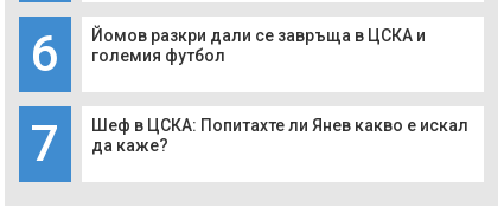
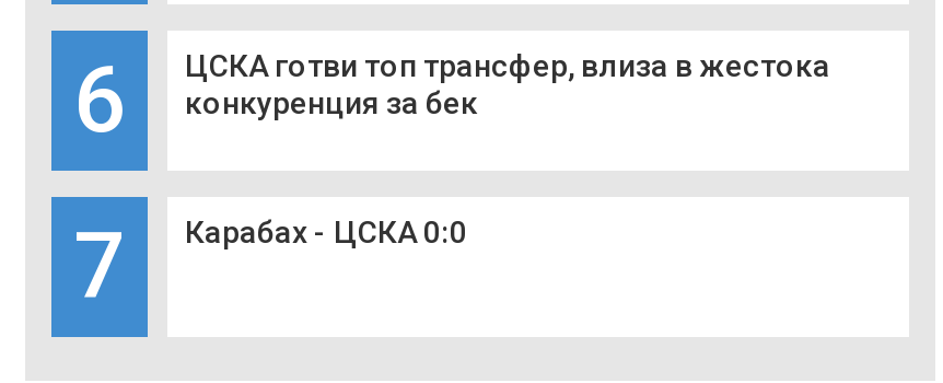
[91,26,426,65] Йомов разкри дали се завръща в ЦСКА и | големия футбол -> [185,48,830,120] ЦСКА готви топ трансфер, влиза в жестока | конкуренция за бек
[91,116,468,155] Шеф в ЦСКА: Попитахте ли Янев какво е искал | да каже? -> [185,214,467,249] Карабах - ЦСКА 0:0

